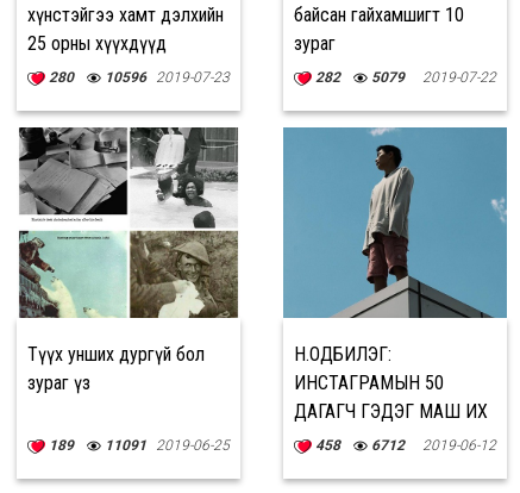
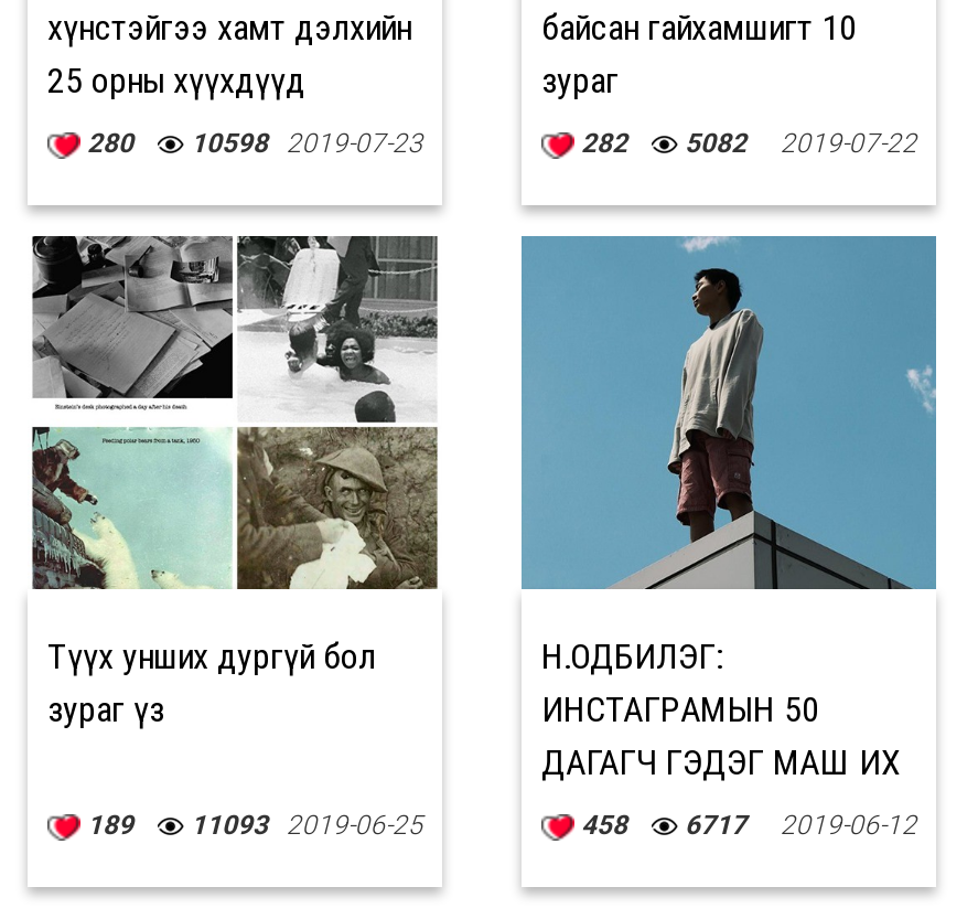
[49,69,230,86] 280 10596 2019-07-23 -> [87,128,423,159] 280 10598 2019-07-23
[315,69,497,86] 282 5079 2019-07-22 -> [581,128,917,159] 282 5082 2019-07-22
[49,437,230,454] 189 11091 2019-06-25 -> [87,810,423,841] 189 11093 2019-06-25
[371,437,405,454] 6712 -> [685,810,746,841] 6717

